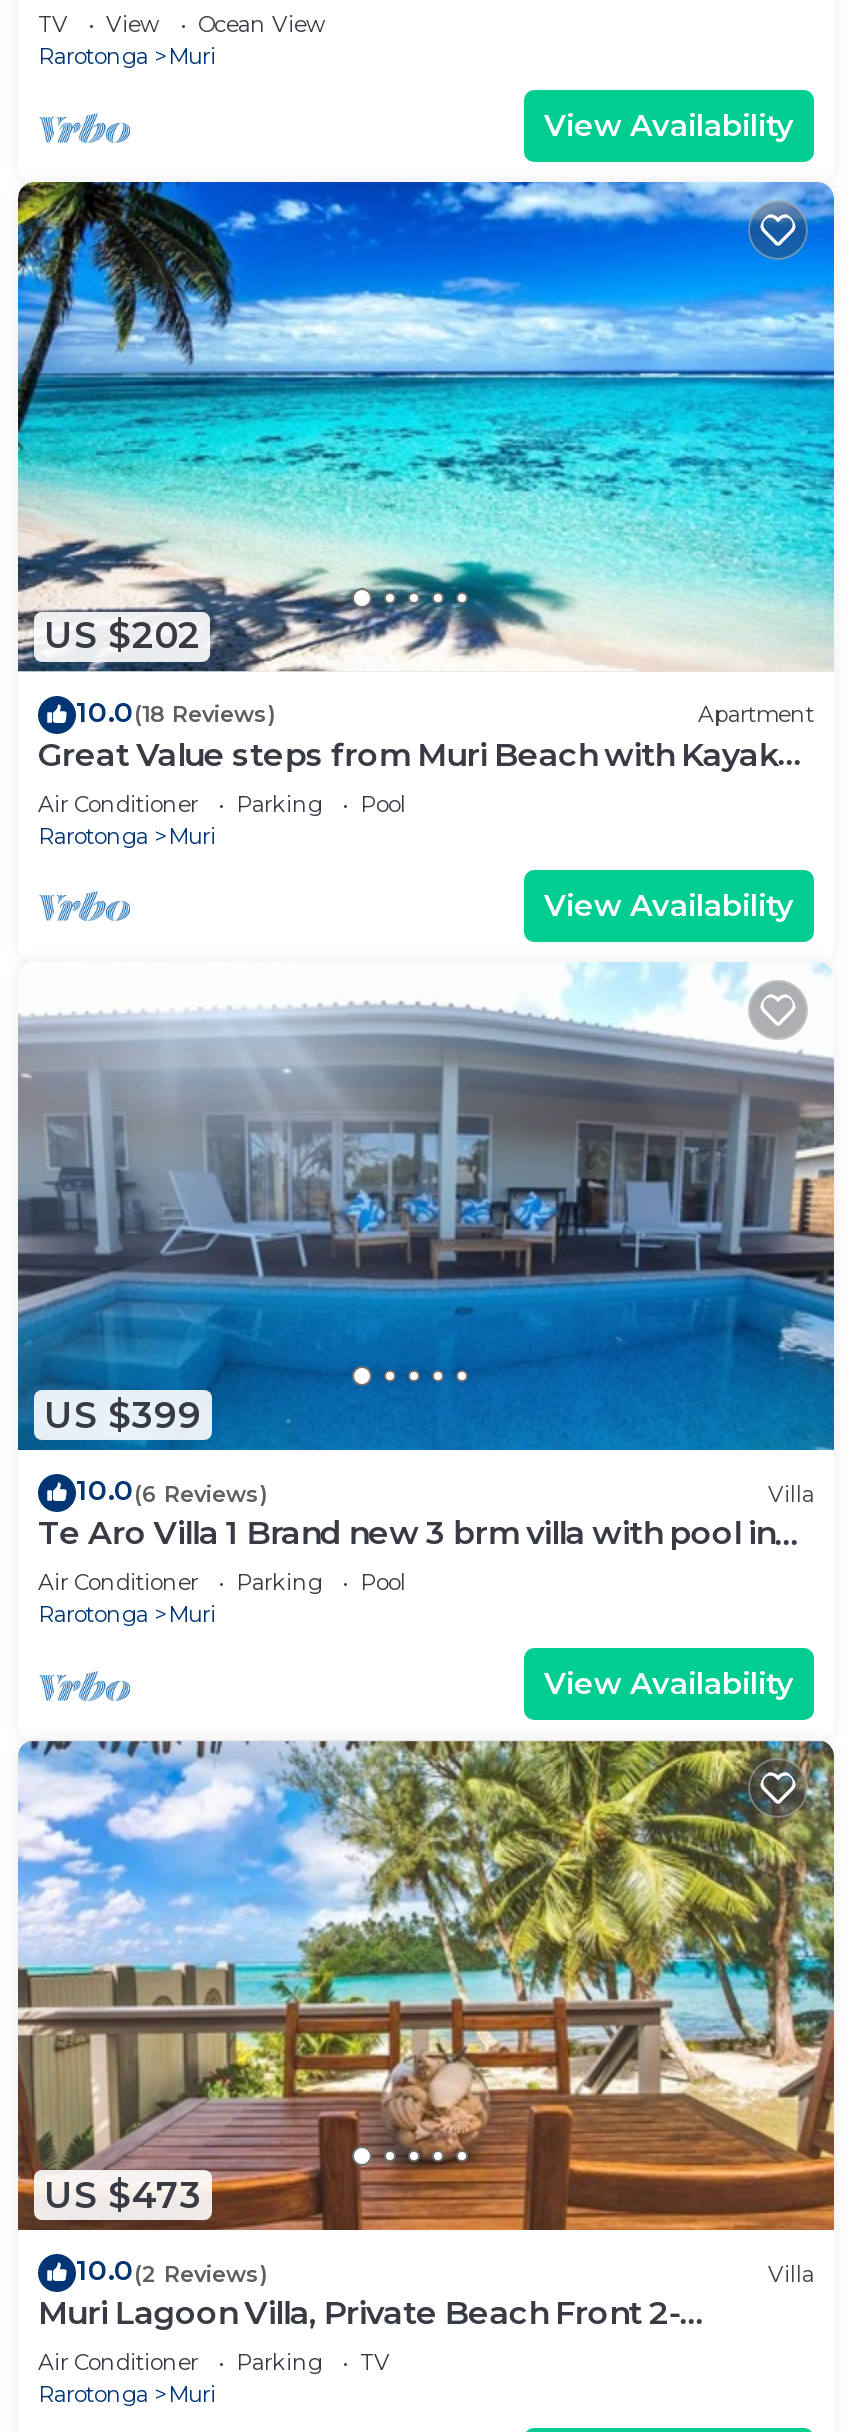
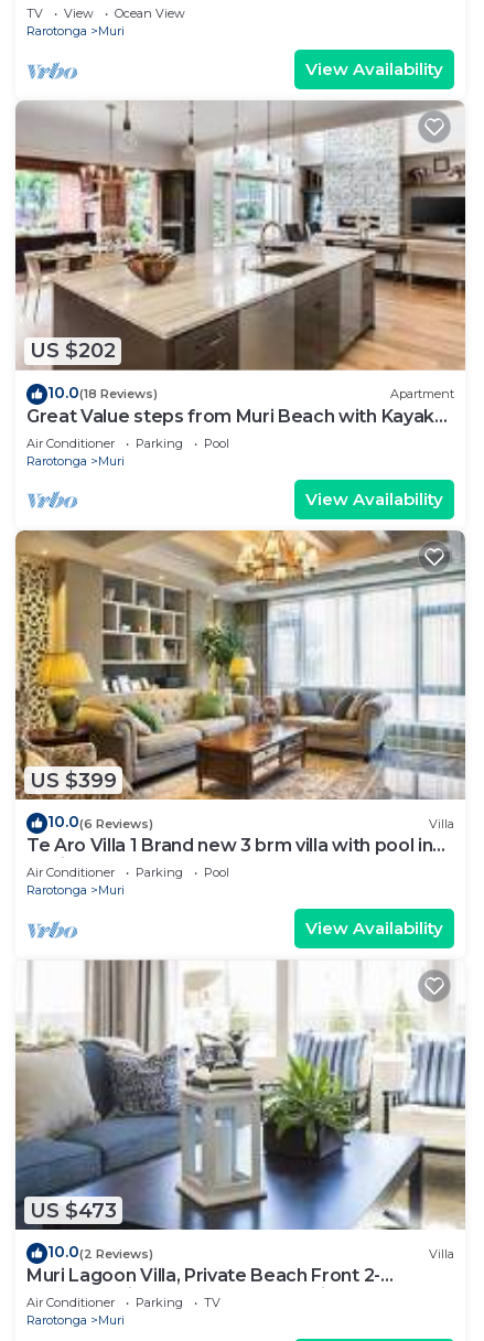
[16,180,836,672] [image] -> [14,99,466,372] [image]
[16,962,836,1452] [image] -> [14,529,466,801] [image]
[16,1738,836,2232] [image] -> [14,959,466,1231] [image]

